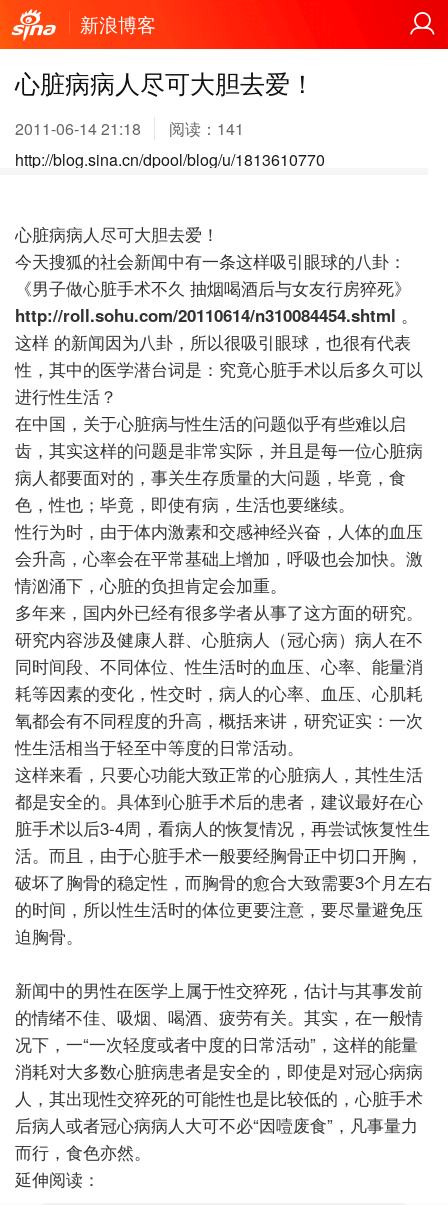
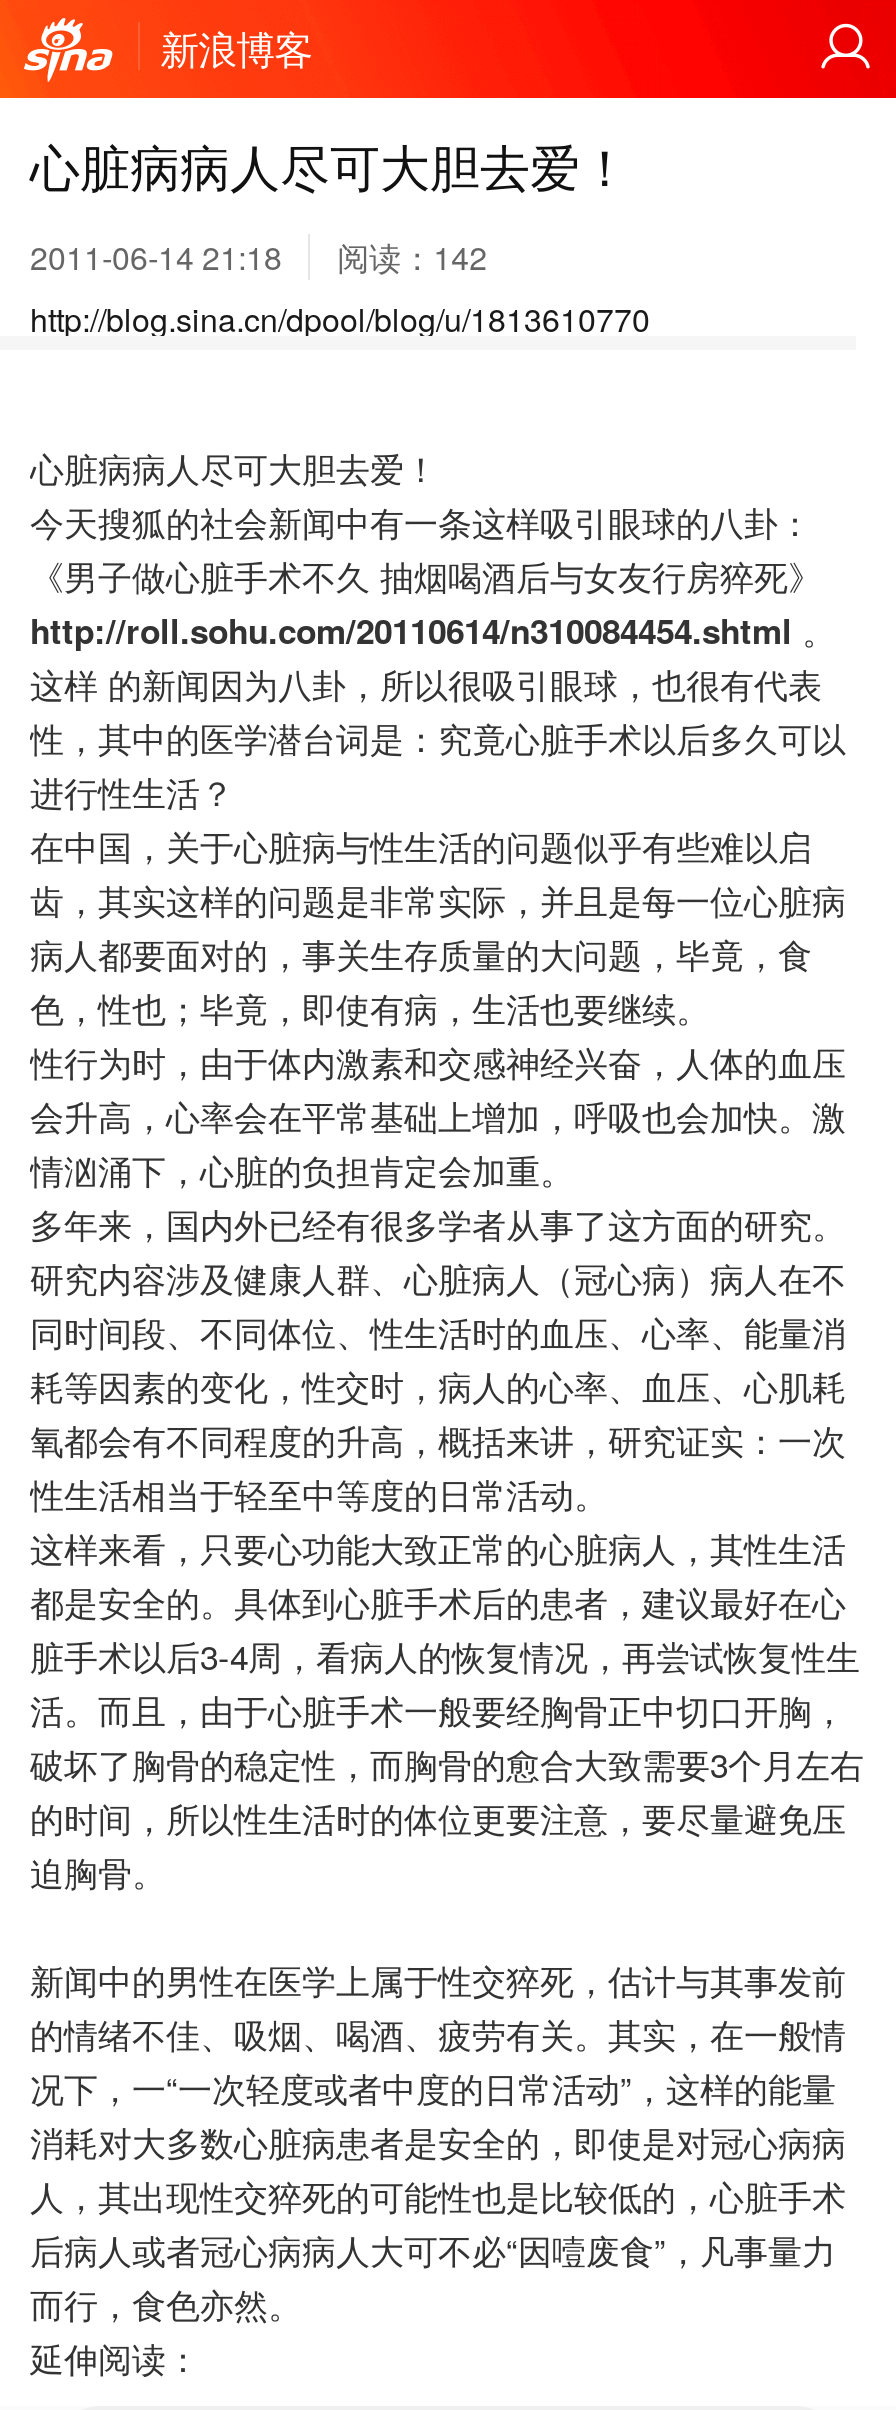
[15,117,244,140] 2011-06-14 21:18 阅读：141 -> [30,234,487,280] 2011-06-14 21:18 阅读：142

